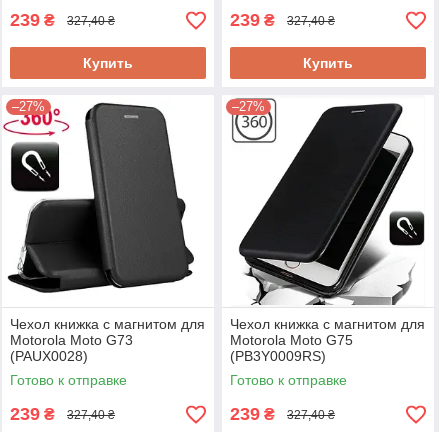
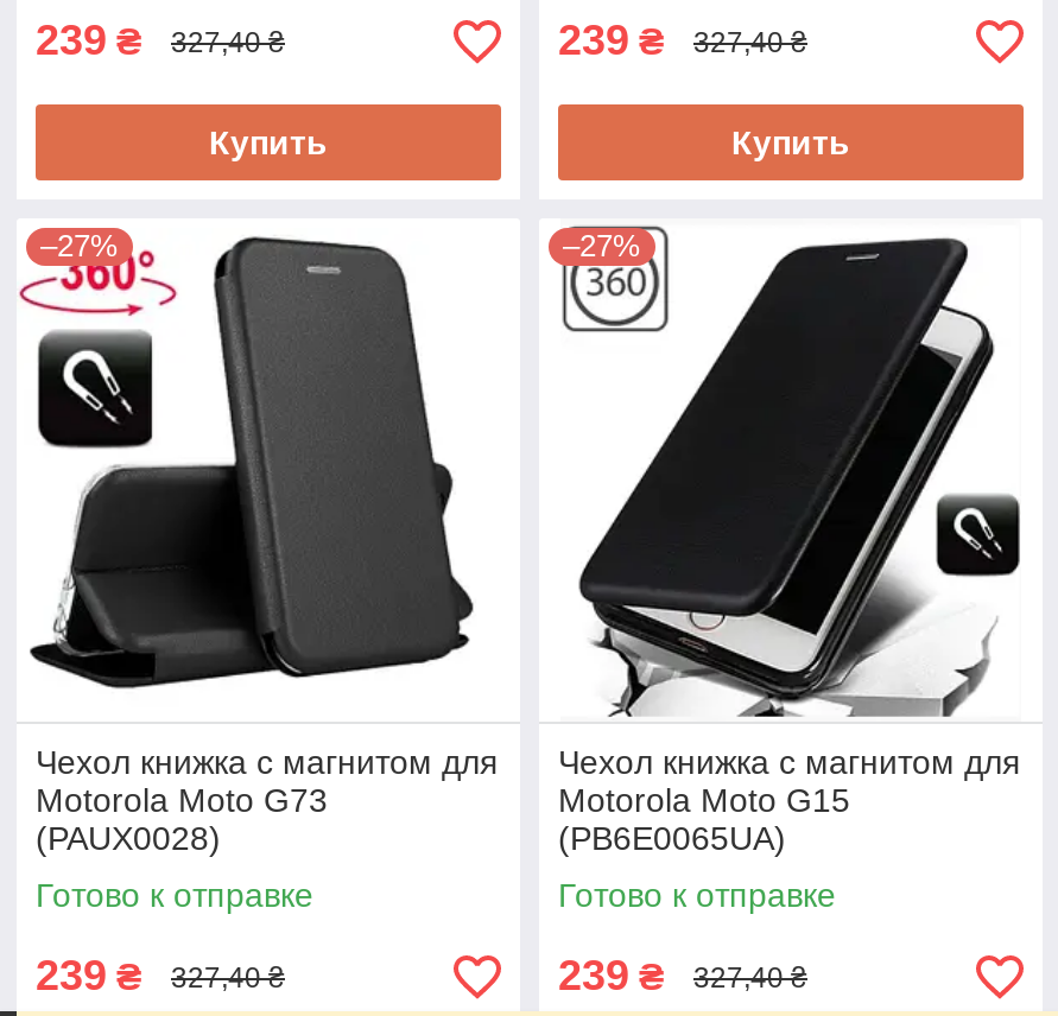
[230,332,353,364] Motorola Moto G75 | (PB3Y0009RS) -> [558,782,850,858] Motorola Moto G15 | (PB6E0065UA)

